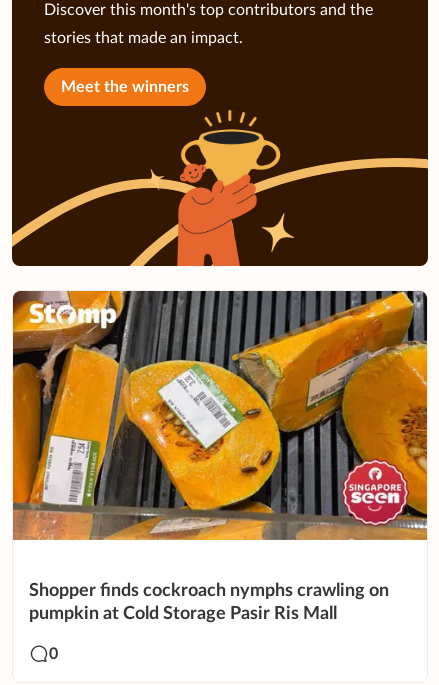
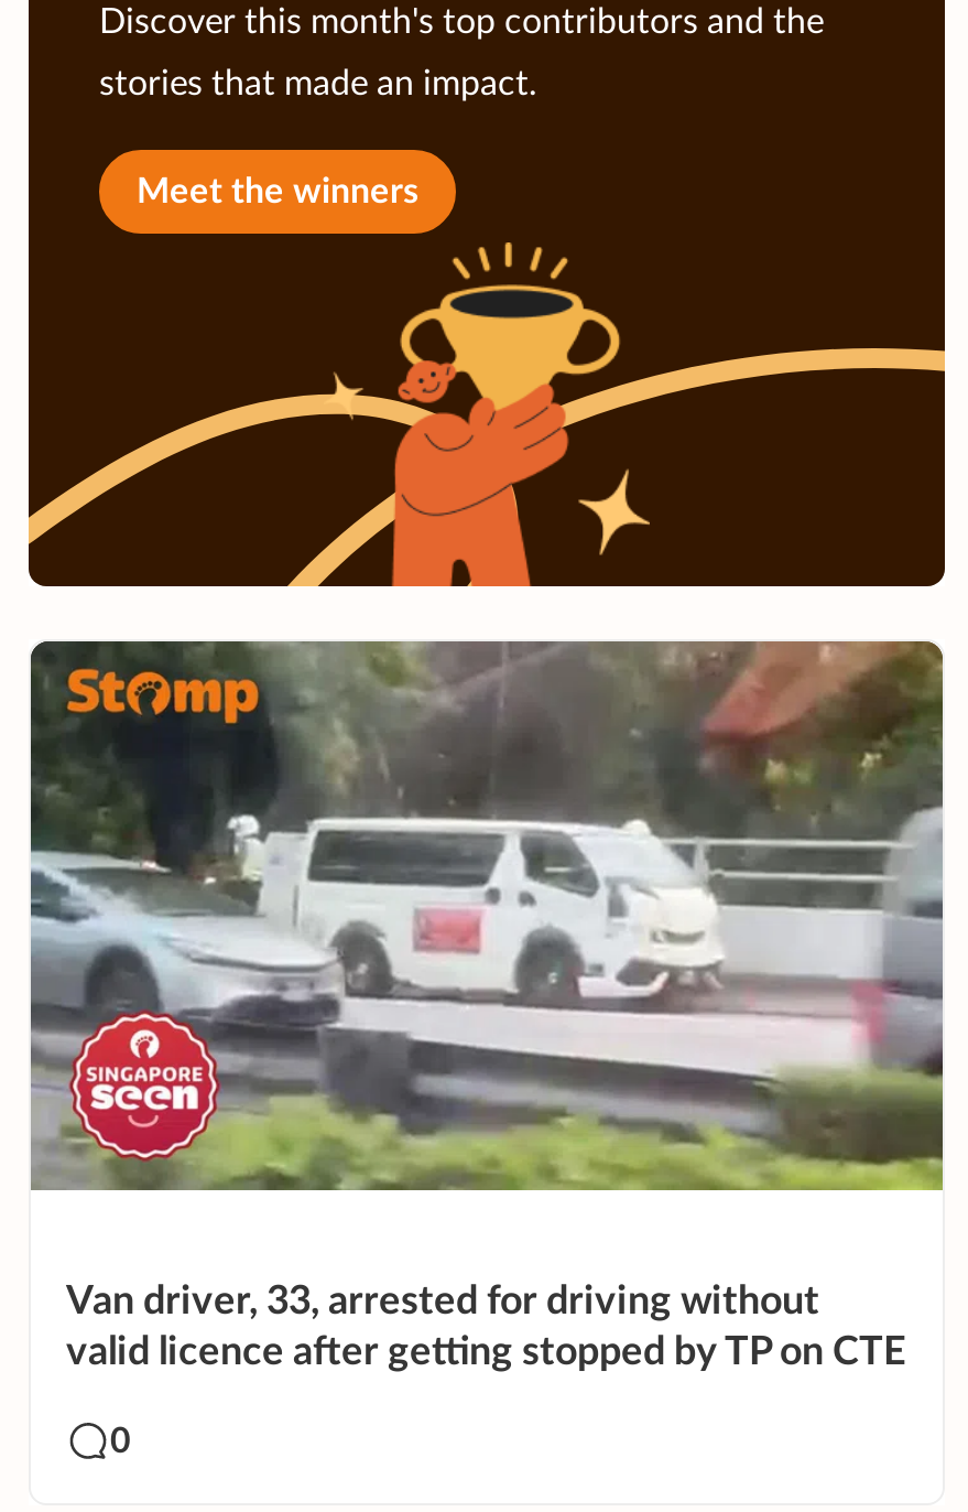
[12,290,428,541] [image] -> [29,639,945,1192] [image]
[29,582,389,623] Shopper finds cockroach nymphs crawling on | pumpkin at Cold Storage Pasir Ris Mall -> [66,1282,905,1373] Van driver, 33, arrested for driving without | valid licence after getting stopped by TP on CTE

